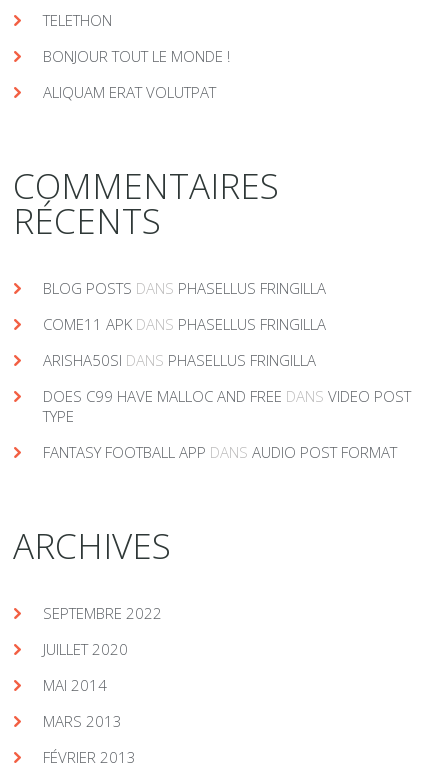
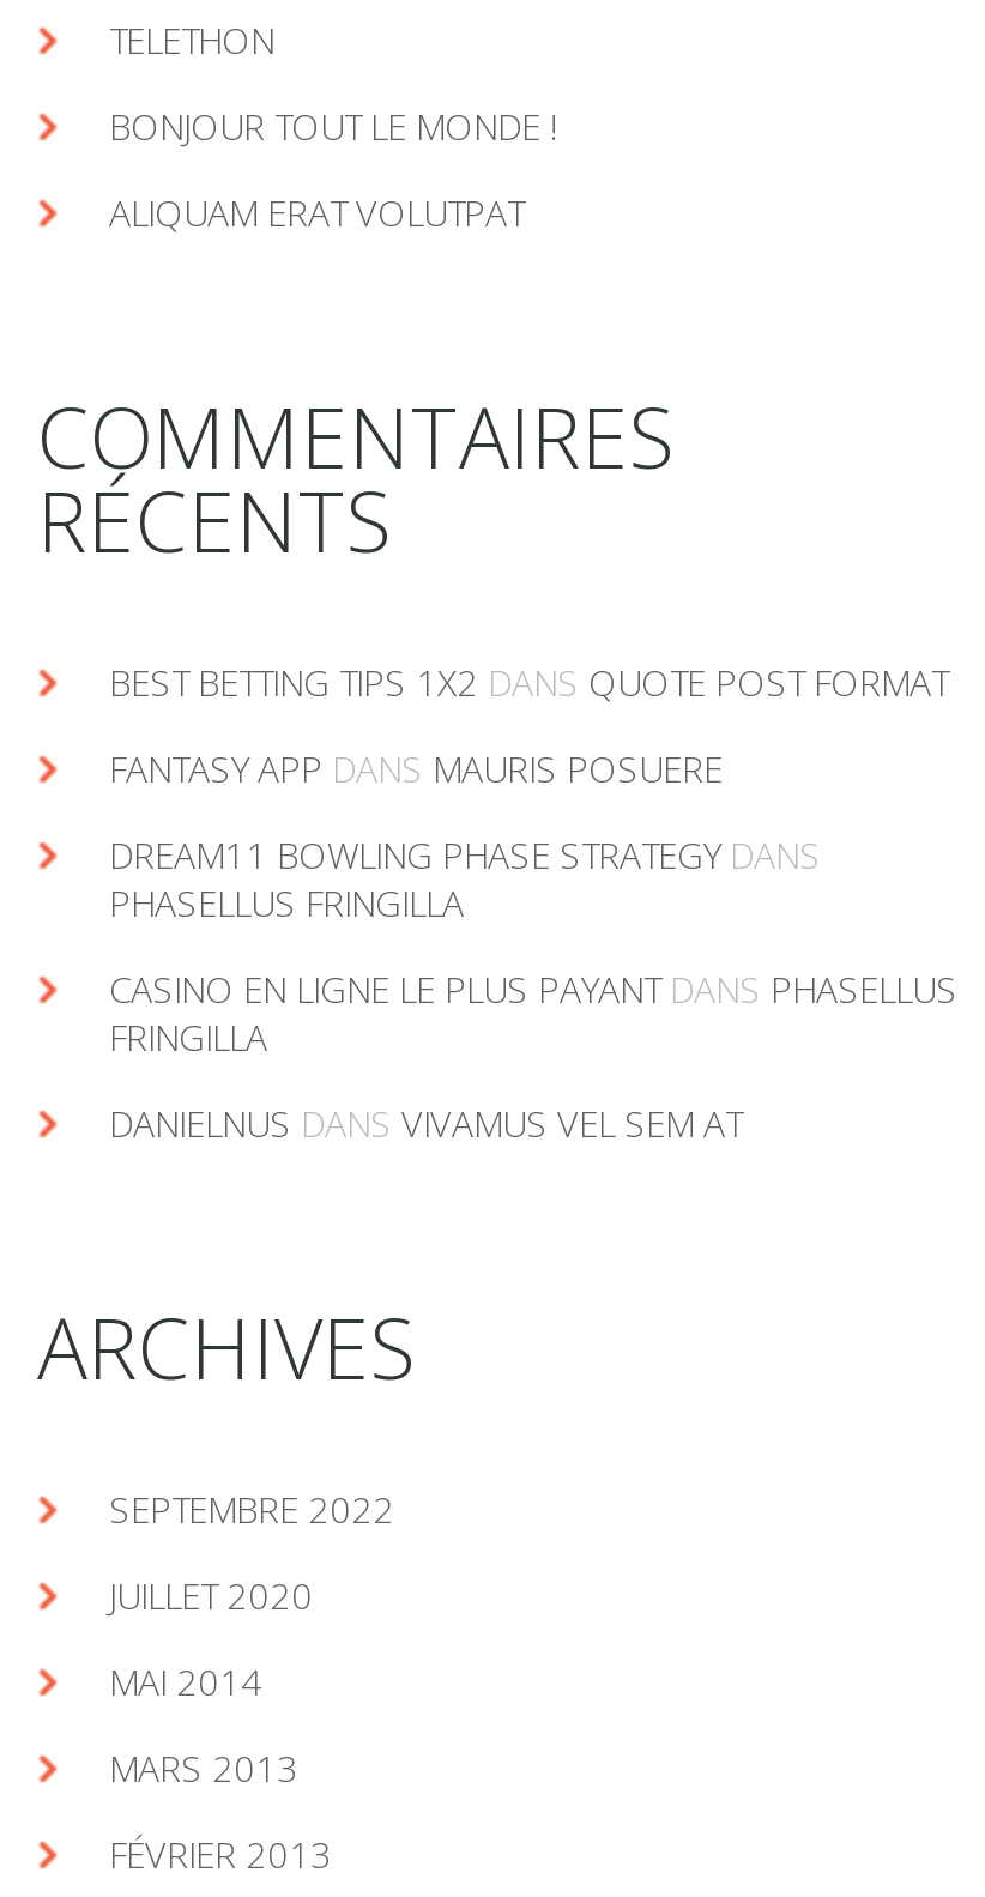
[43,278,326,298] BLOG POSTS DANS PHASELLUS FRINGILLA -> [109,658,948,706] BEST BETTING TIPS 1X2 DANS QUOTE POST FORMAT
[43,314,326,334] COME11 APK DANS PHASELLUS FRINGILLA -> [109,744,723,792] FANTASY APP DANS MAURIS POSUERE
[43,350,316,370] ARISHA50SI DANS PHASELLUS FRINGILLA -> [109,830,821,926] DREAM11 BOWLING PHASE STRATEGY DANS | PHASELLUS FRINGILLA
[43,386,411,426] DOES C99 HAVE MALLOC AND FREE DANS VIDEO POST | TYPE -> [109,965,957,1061] CASINO EN LIGNE LE PLUS PAYANT DANS PHASELLUS | FRINGILLA
[43,442,397,462] FANTASY FOOTBALL APP DANS AUDIO POST FORMAT -> [109,1099,742,1147] DANIELNUS DANS VIVAMUS VEL SEM AT

